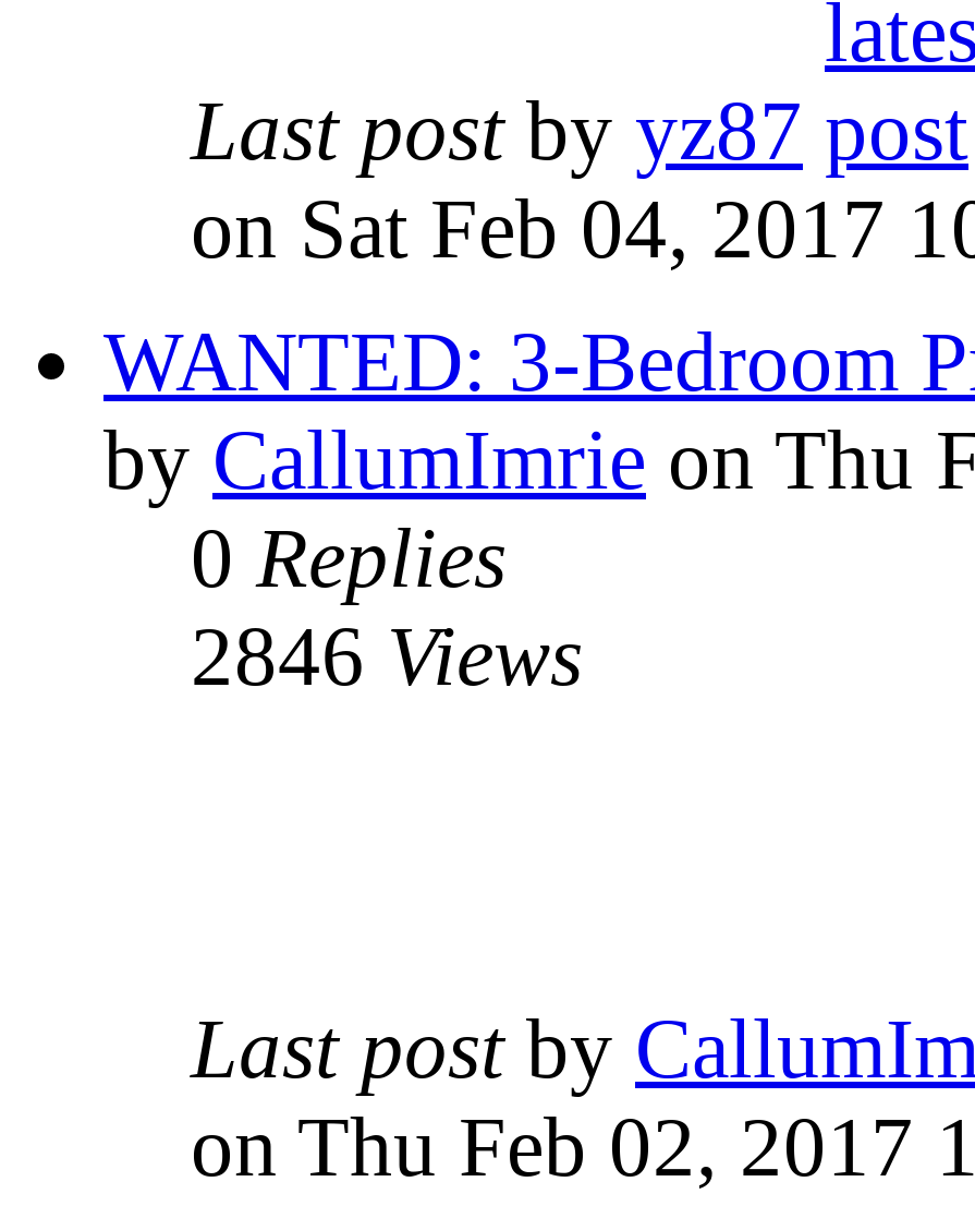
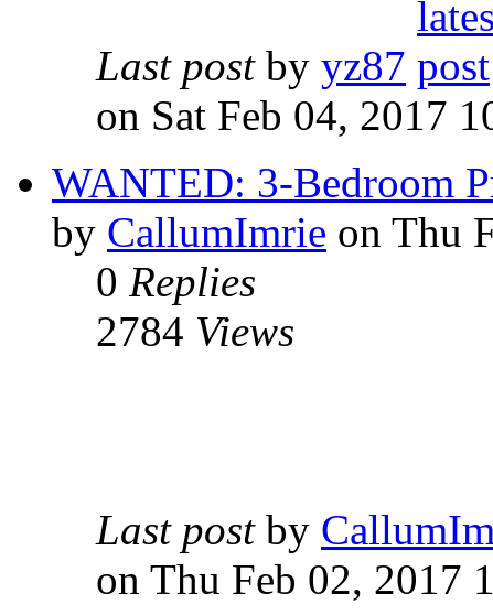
[191,608,583,702] 2846 Views -> [96,307,294,355] 2784 Views

